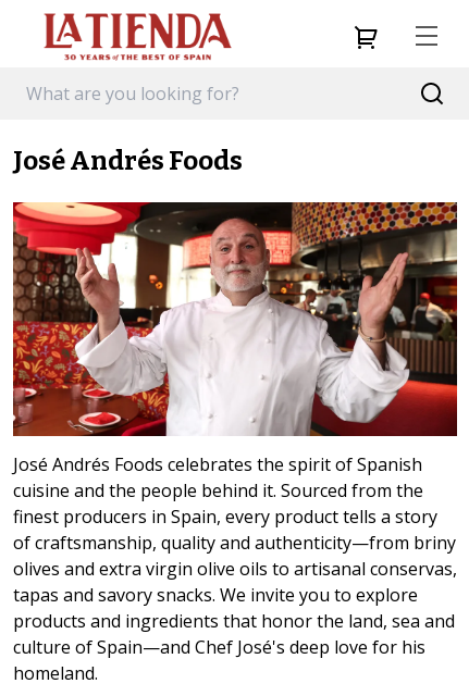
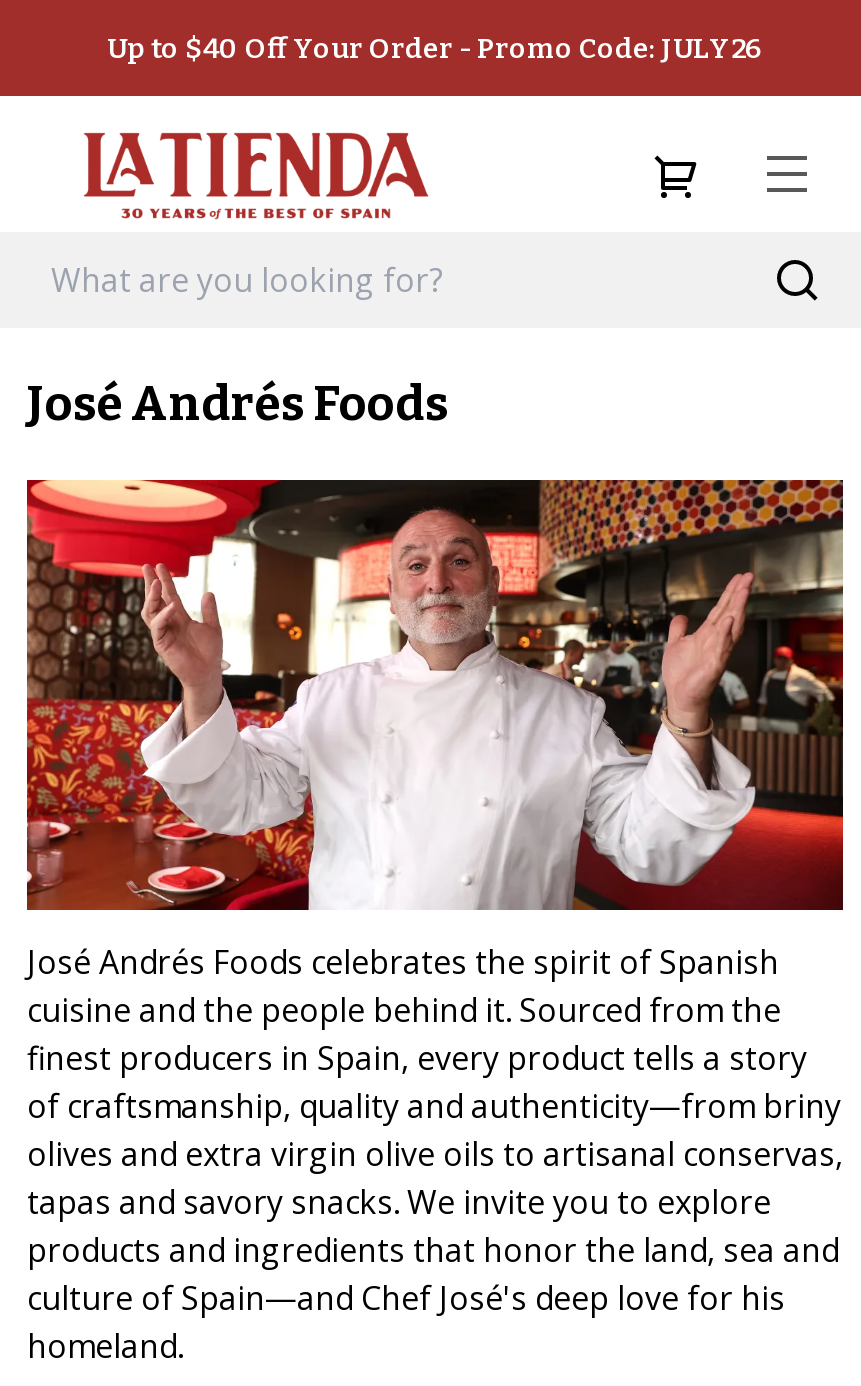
none -> [107,31,763,65] Up to $40 Off Your Order - Promo Code: JULY26

